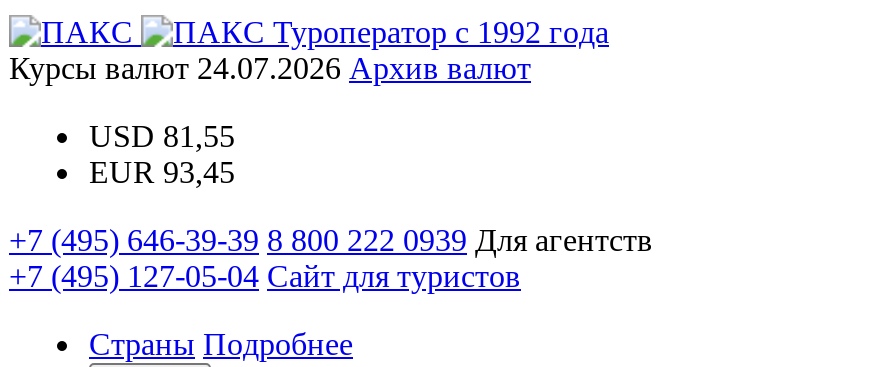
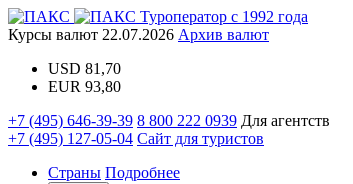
[9,51,531,85] Курсы валют 24.07.2026 Архив валют -> [8,26,269,43] Курсы валют 22.07.2026 Архив валют
[89,119,235,153] USD 81,55 -> [48,60,121,77] USD 81,70
[89,155,235,189] EUR 93,45 -> [48,78,121,95] EUR 93,80

